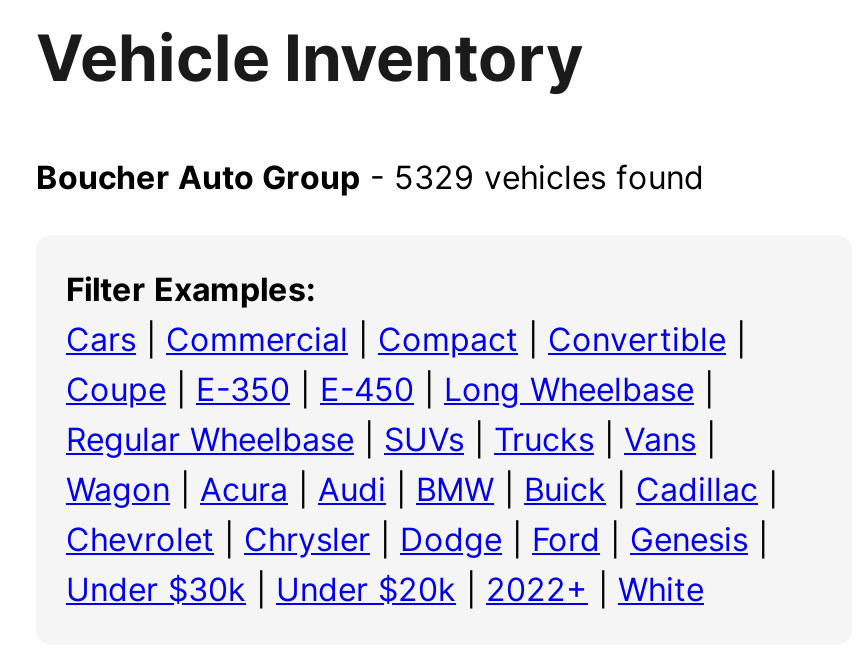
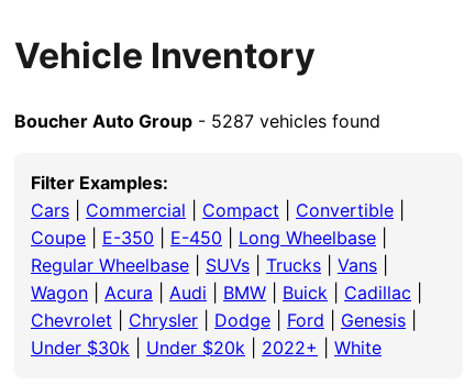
[36,157,704,197] Boucher Auto Group - 5329 vehicles found -> [14,110,380,132] Boucher Auto Group - 5287 vehicles found

